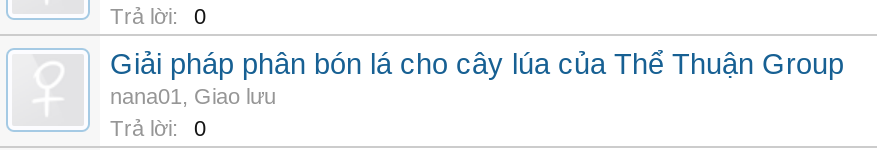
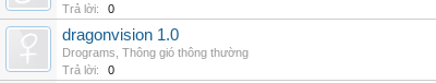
[110,48,844,108] Giải pháp phân bón lá cho cây lúa của Thể Thuận Group | nana01, Giao lưu -> [62,26,249,59] dragonvision 1.0 | Drograms, Thông gió thông thường

